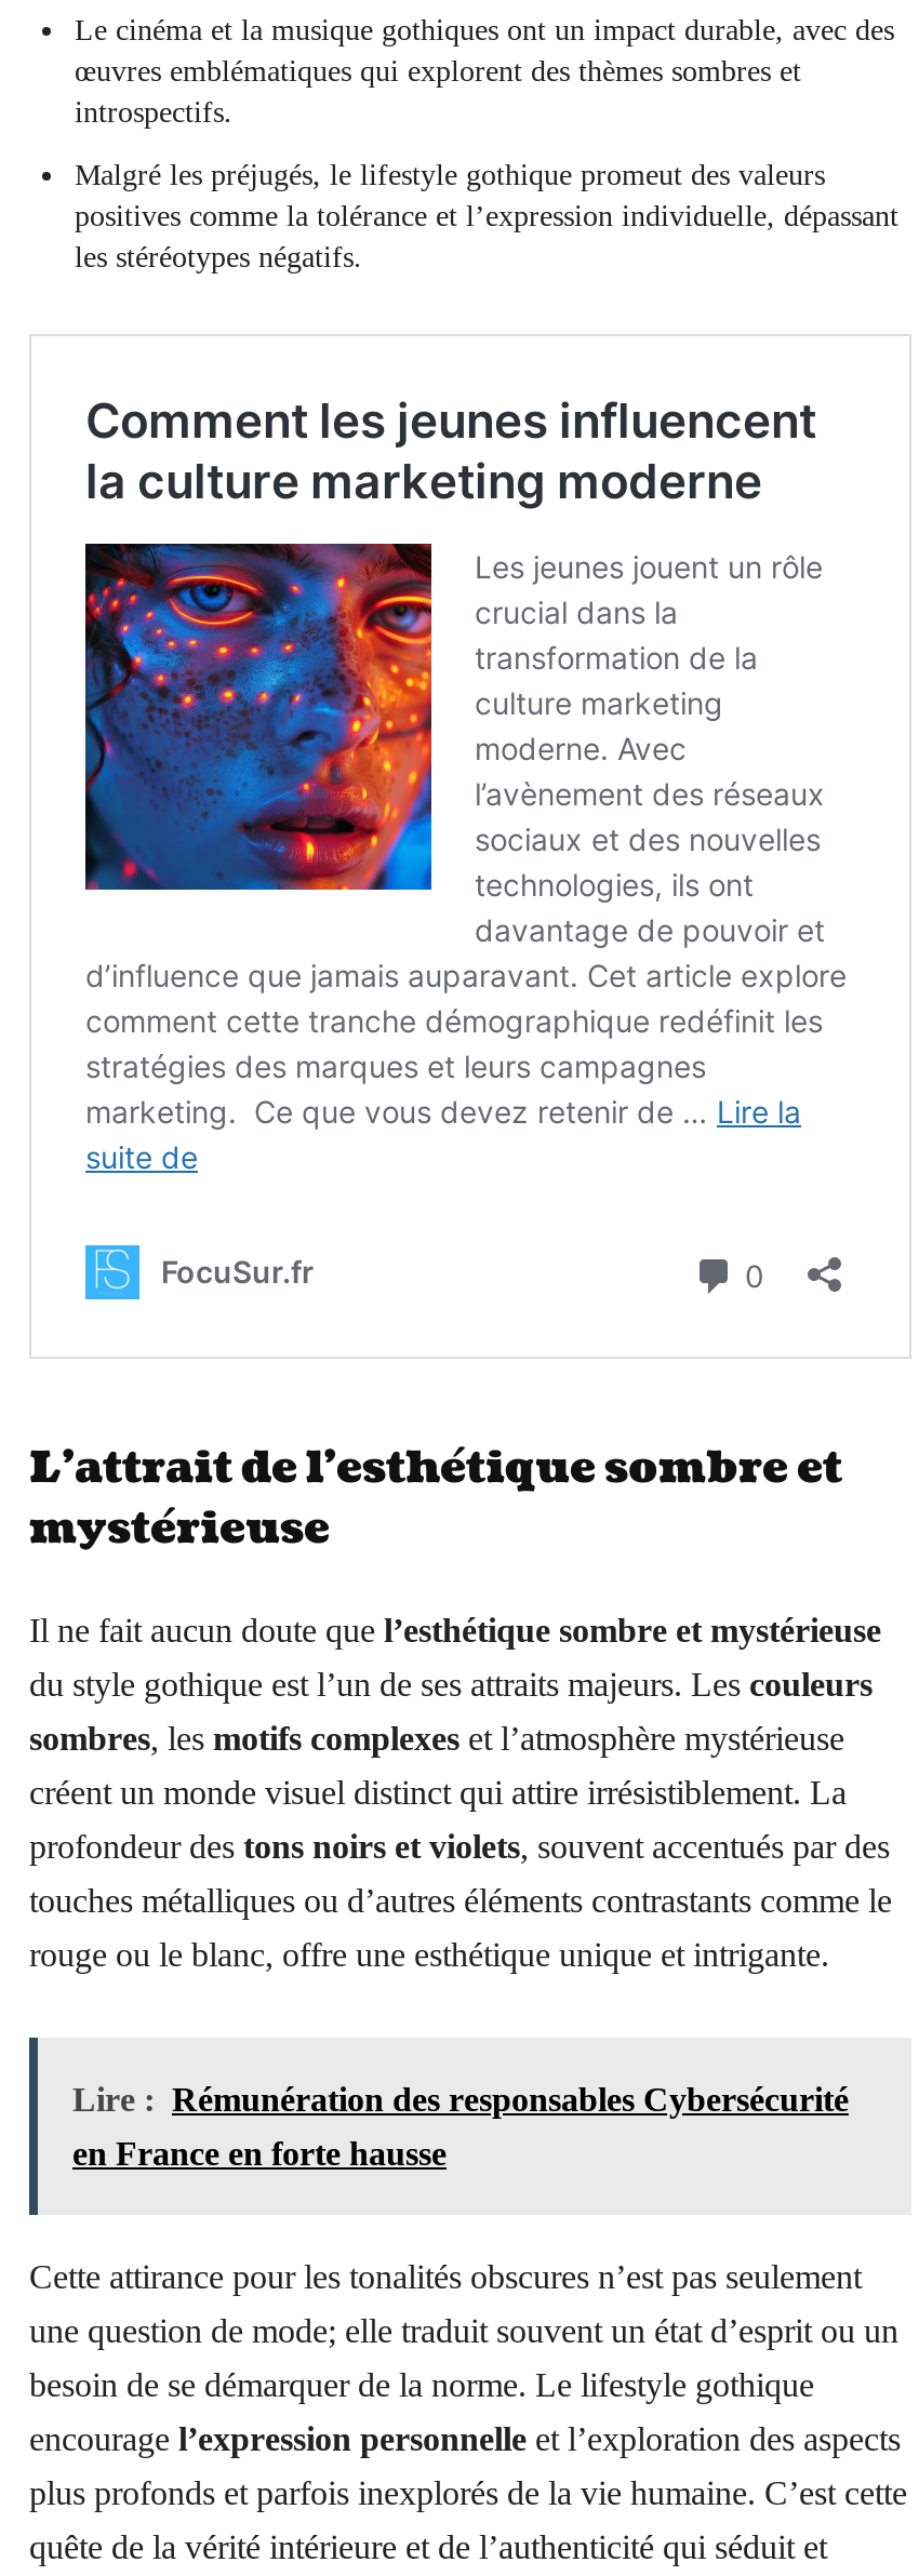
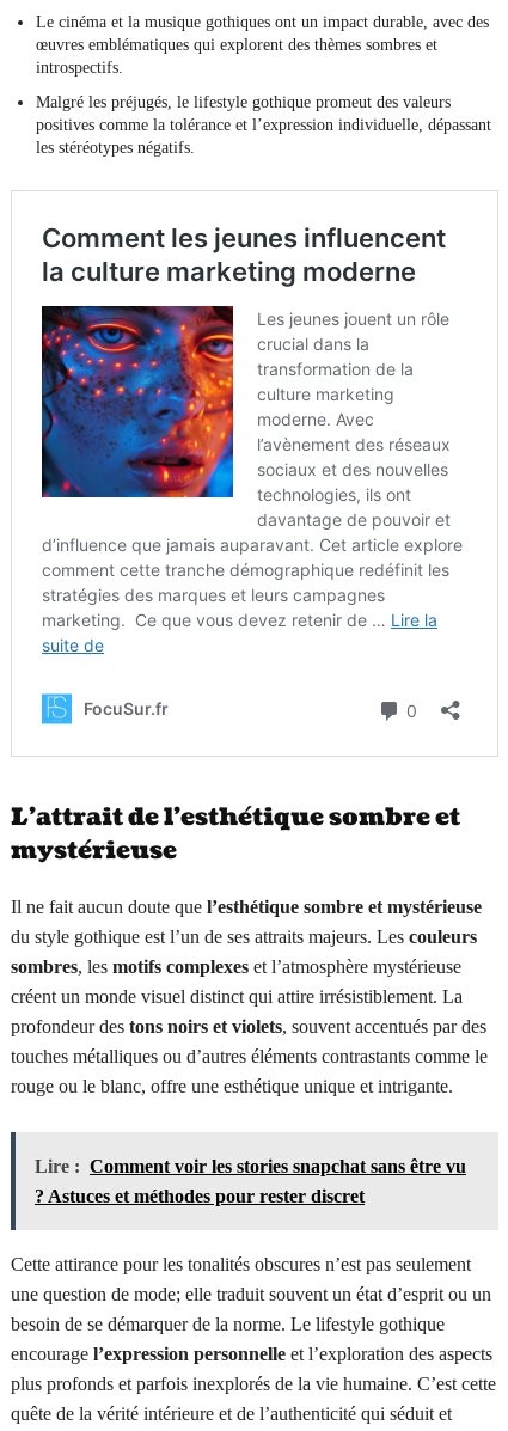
[72,2082,849,2118] Lire : Rémunération des responsables Cybersécurité -> [35,1156,466,1177] Lire : Comment voir les stories snapchat sans être vu
[72,2136,447,2172] en France en forte hausse -> [35,1186,365,1207] ? Astuces et méthodes pour rester discret

